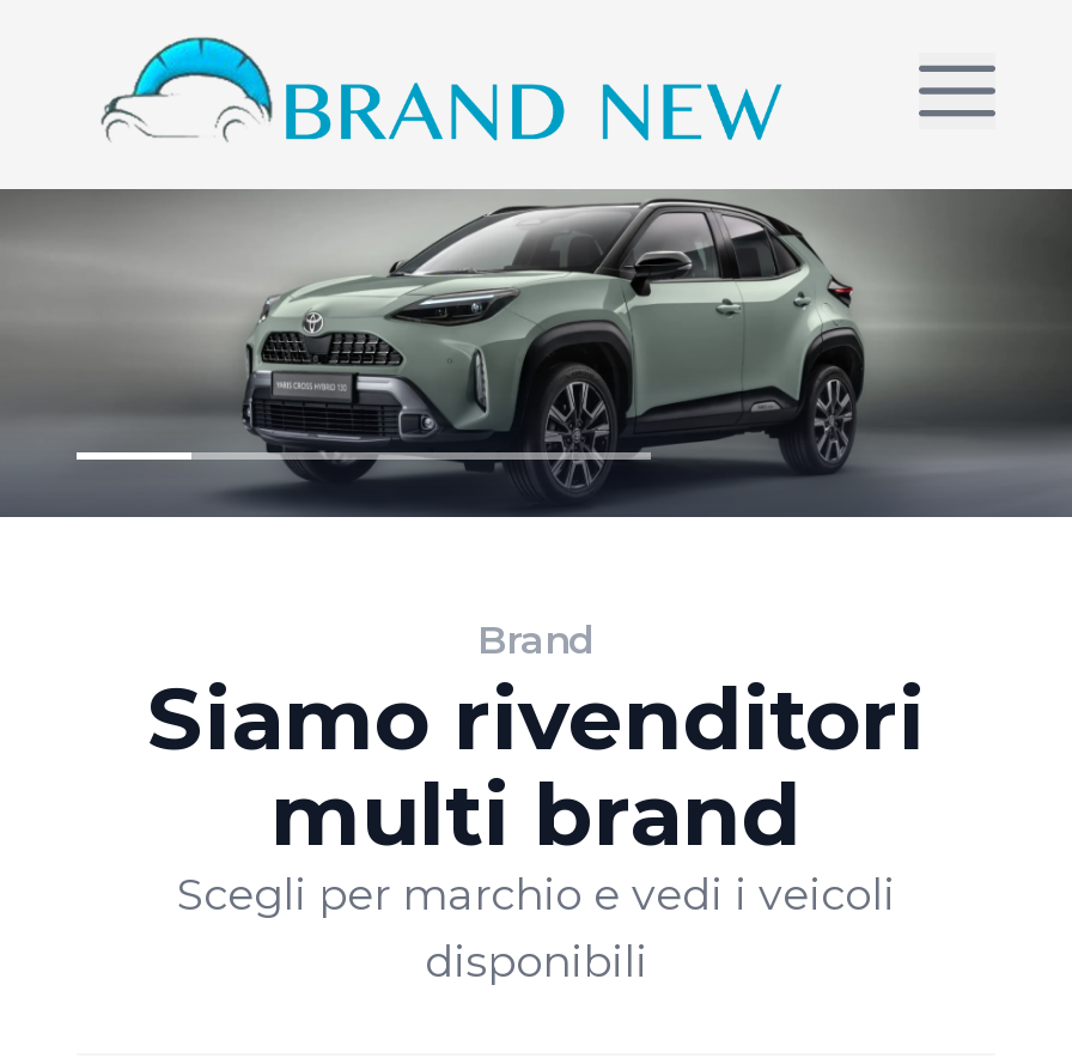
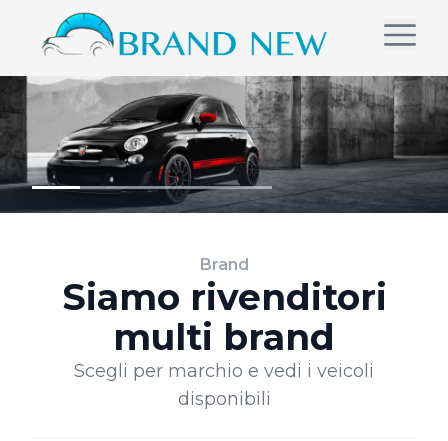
[7,187,1065,517] [image] -> [3,76,445,212] [image]

